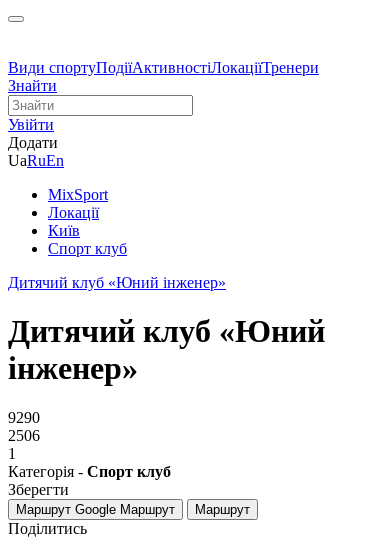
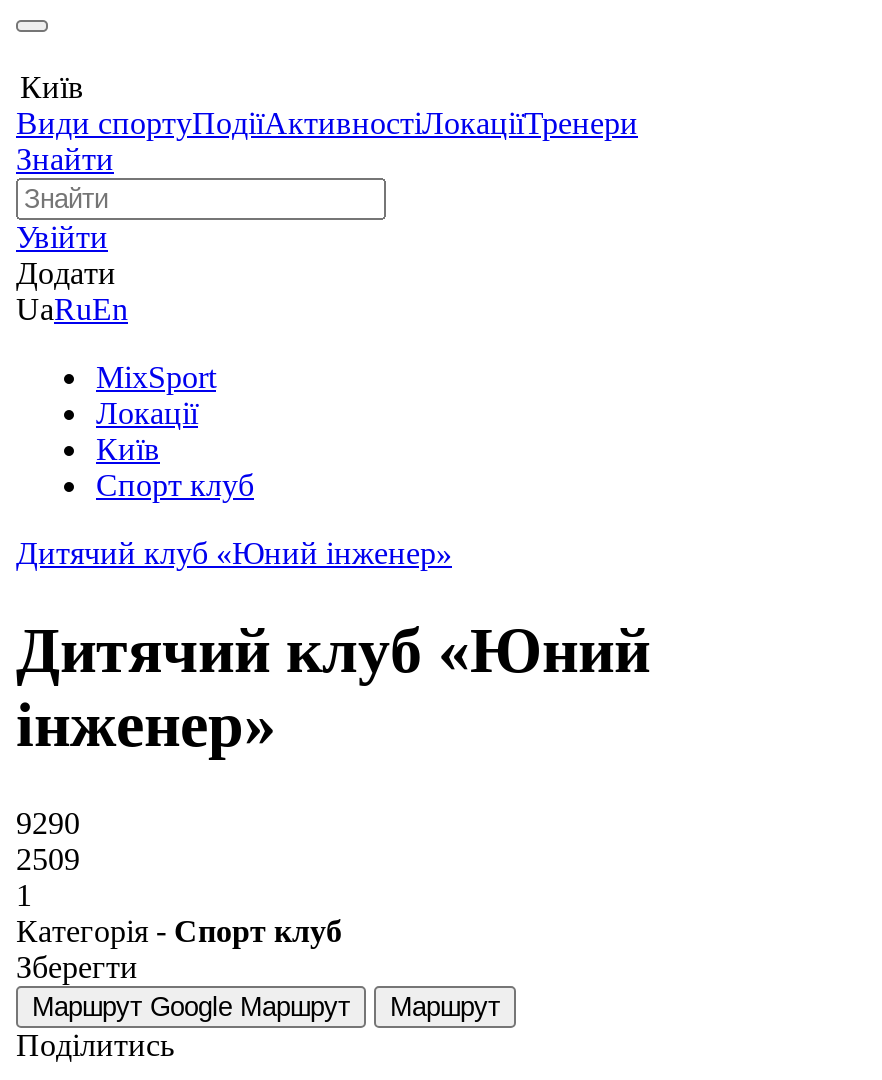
none -> [20,70,84,104] Київ
[8,427,40,444] 2506 -> [16,842,80,876] 2509

